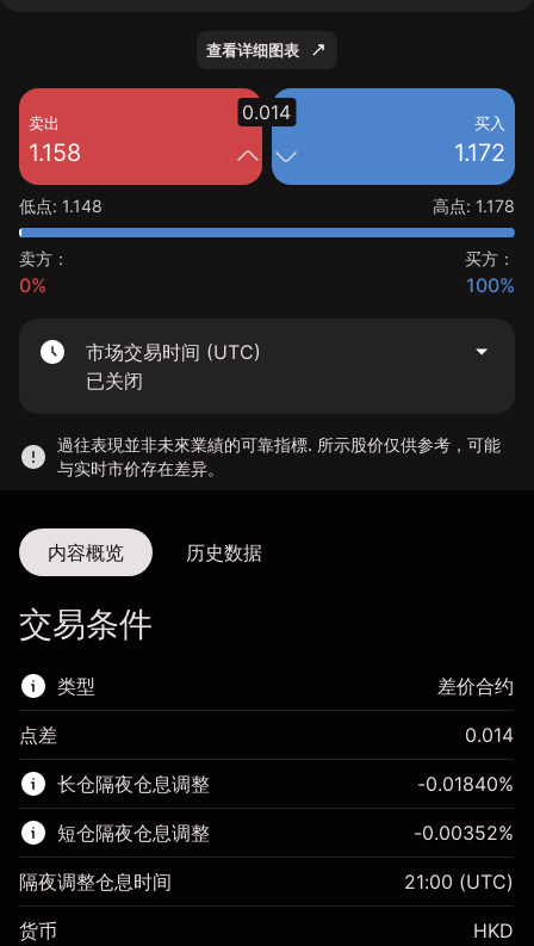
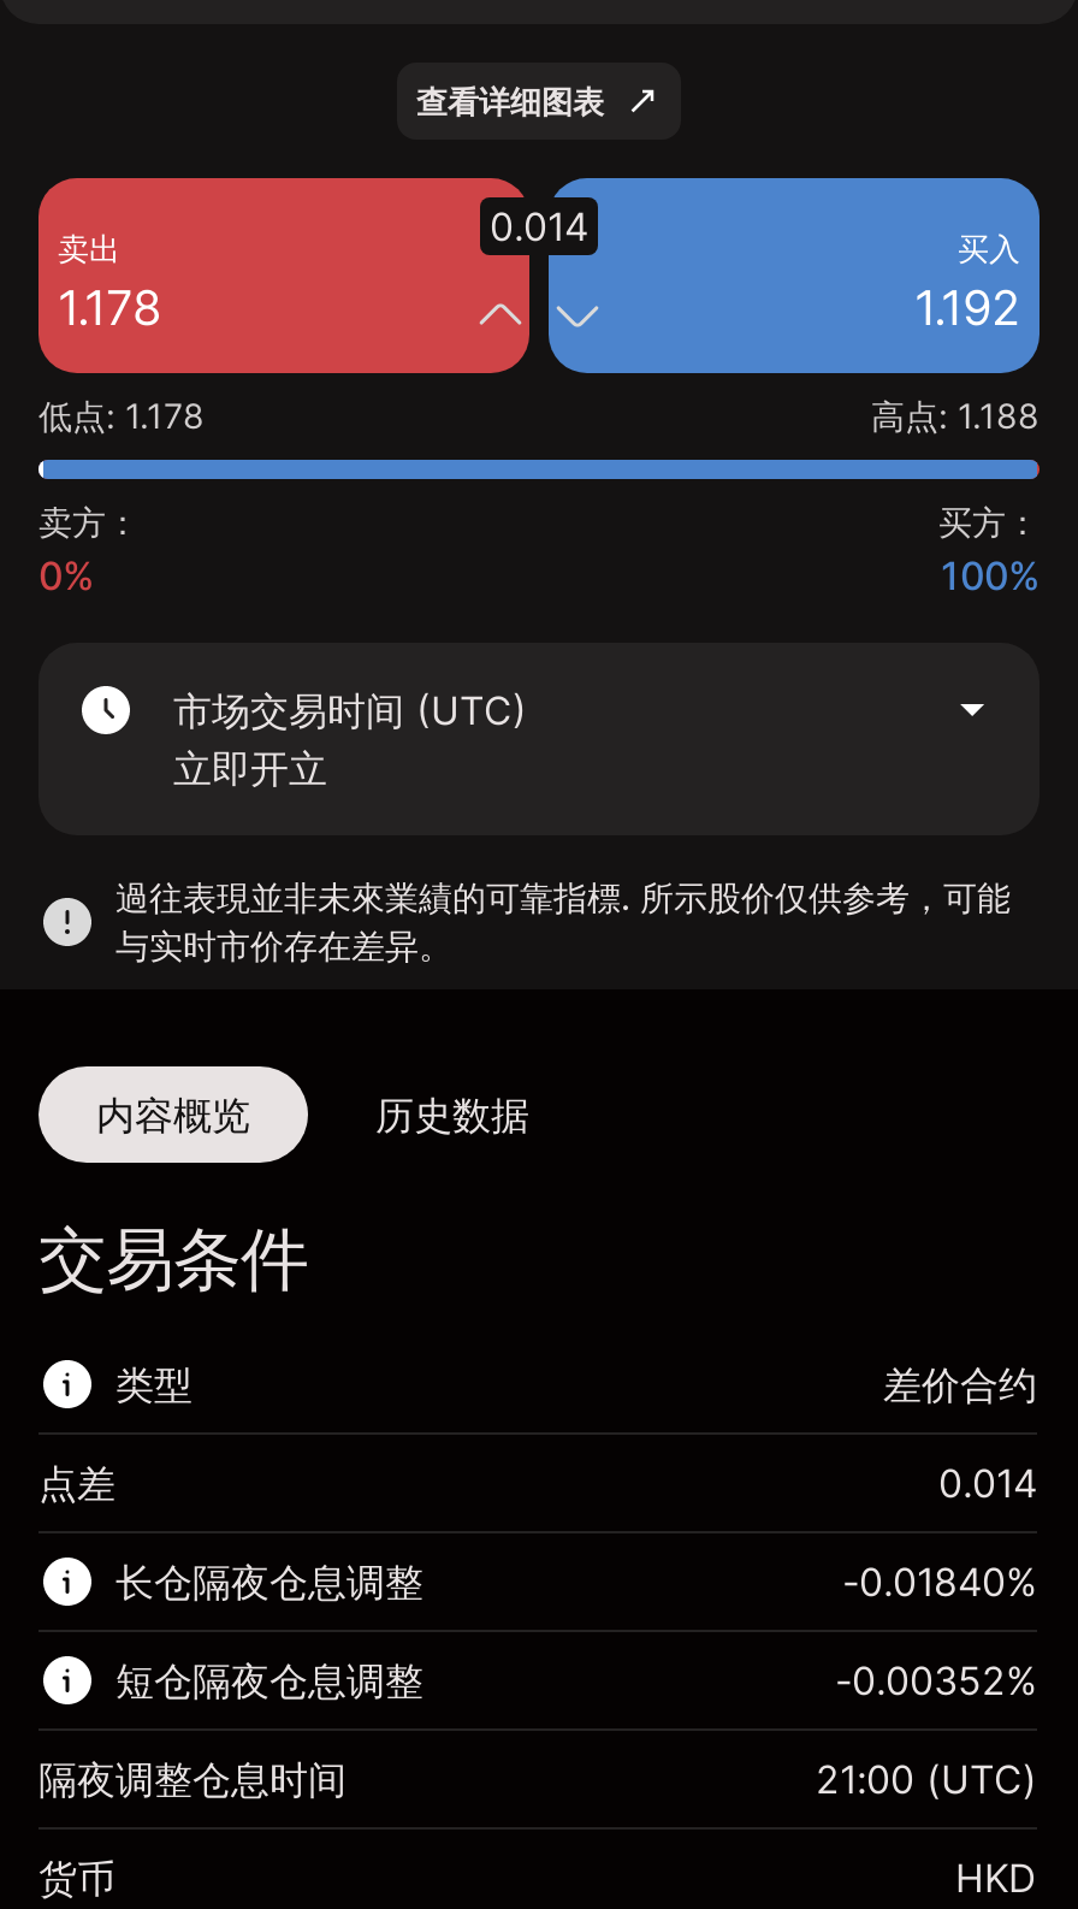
[29,138,81,167] 1.158 -> [58,279,161,337] 1.178
[454,138,505,167] 1.172 -> [914,279,1020,337] 1.192
[19,196,103,216] 低点: 1.148 -> [38,395,205,436] 低点: 1.178
[433,196,515,216] 高点: 1.178 -> [871,395,1039,436] 高点: 1.188
[86,369,143,392] 已关闭 -> [173,744,327,792] 立即开立

